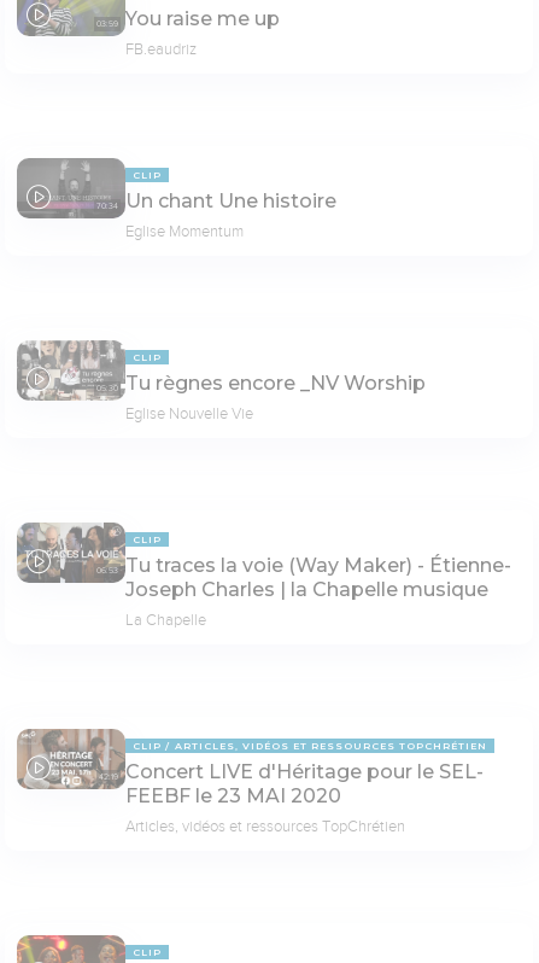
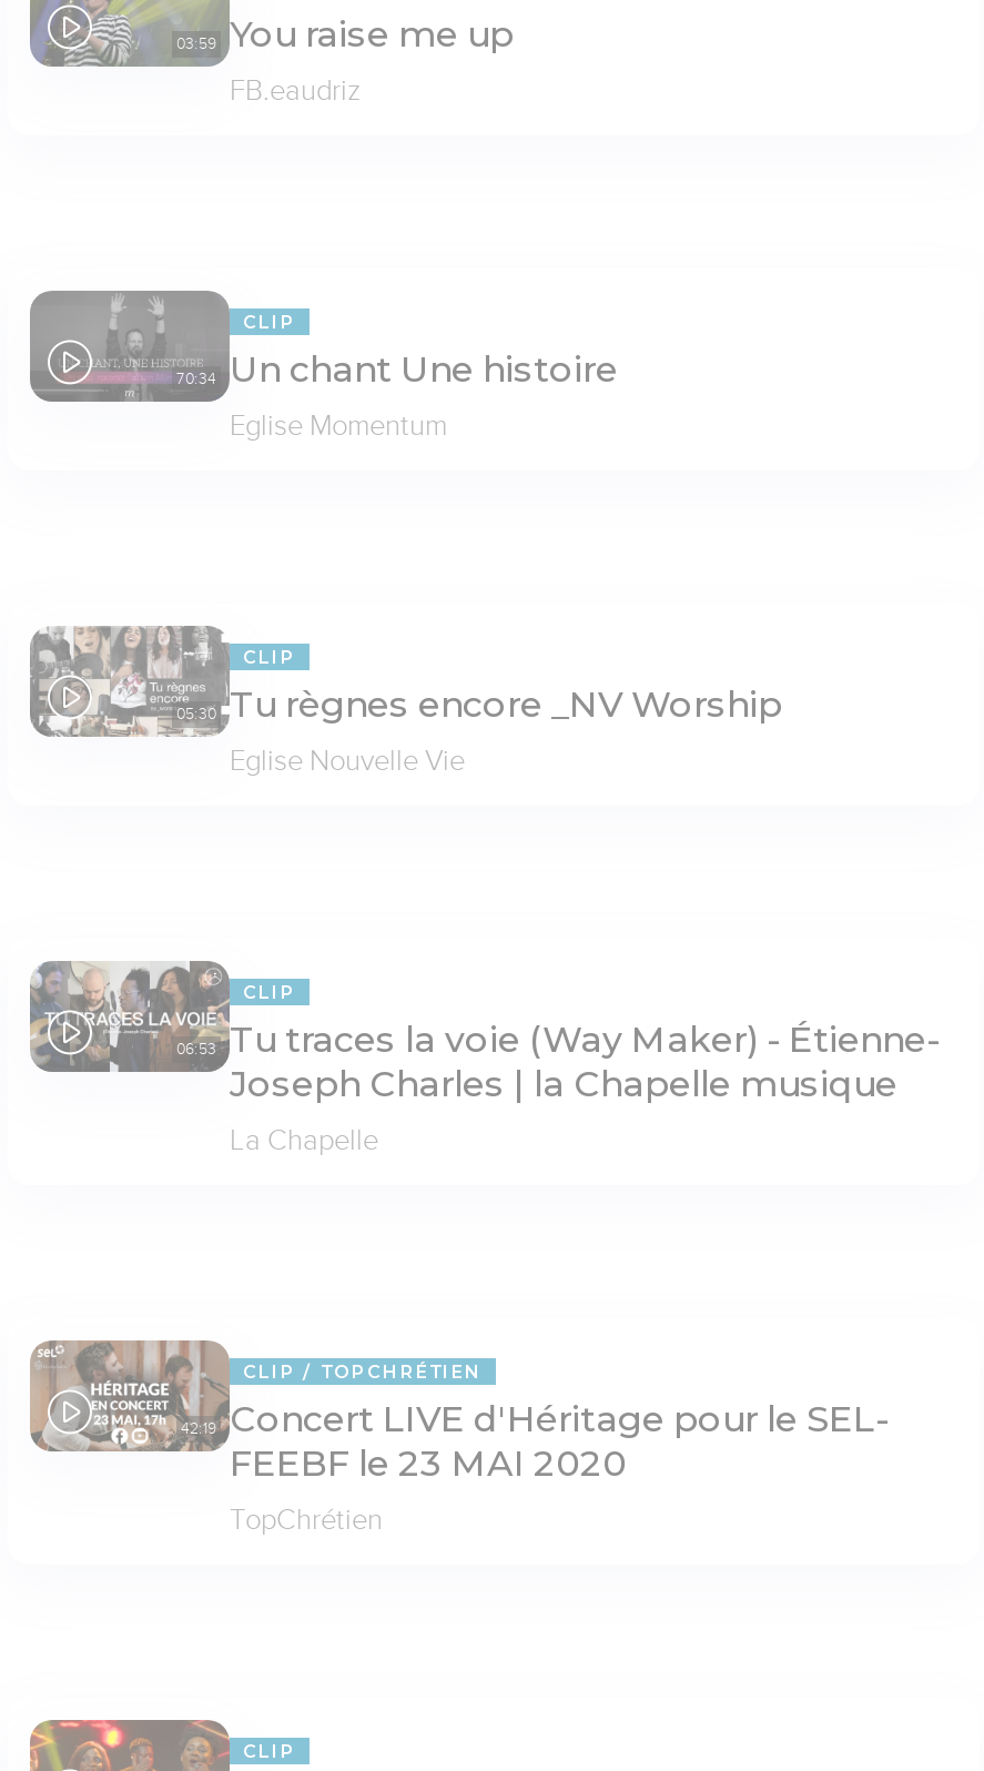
[175,739,487,751] ARTICLES, VIDÉOS ET RESSOURCES TOPCHRÉTIEN -> [321,1360,483,1382] TOPCHRÉTIEN
[125,818,405,835] Articles, vidéos et ressources TopChrétien -> [230,1504,383,1535] TopChrétien

